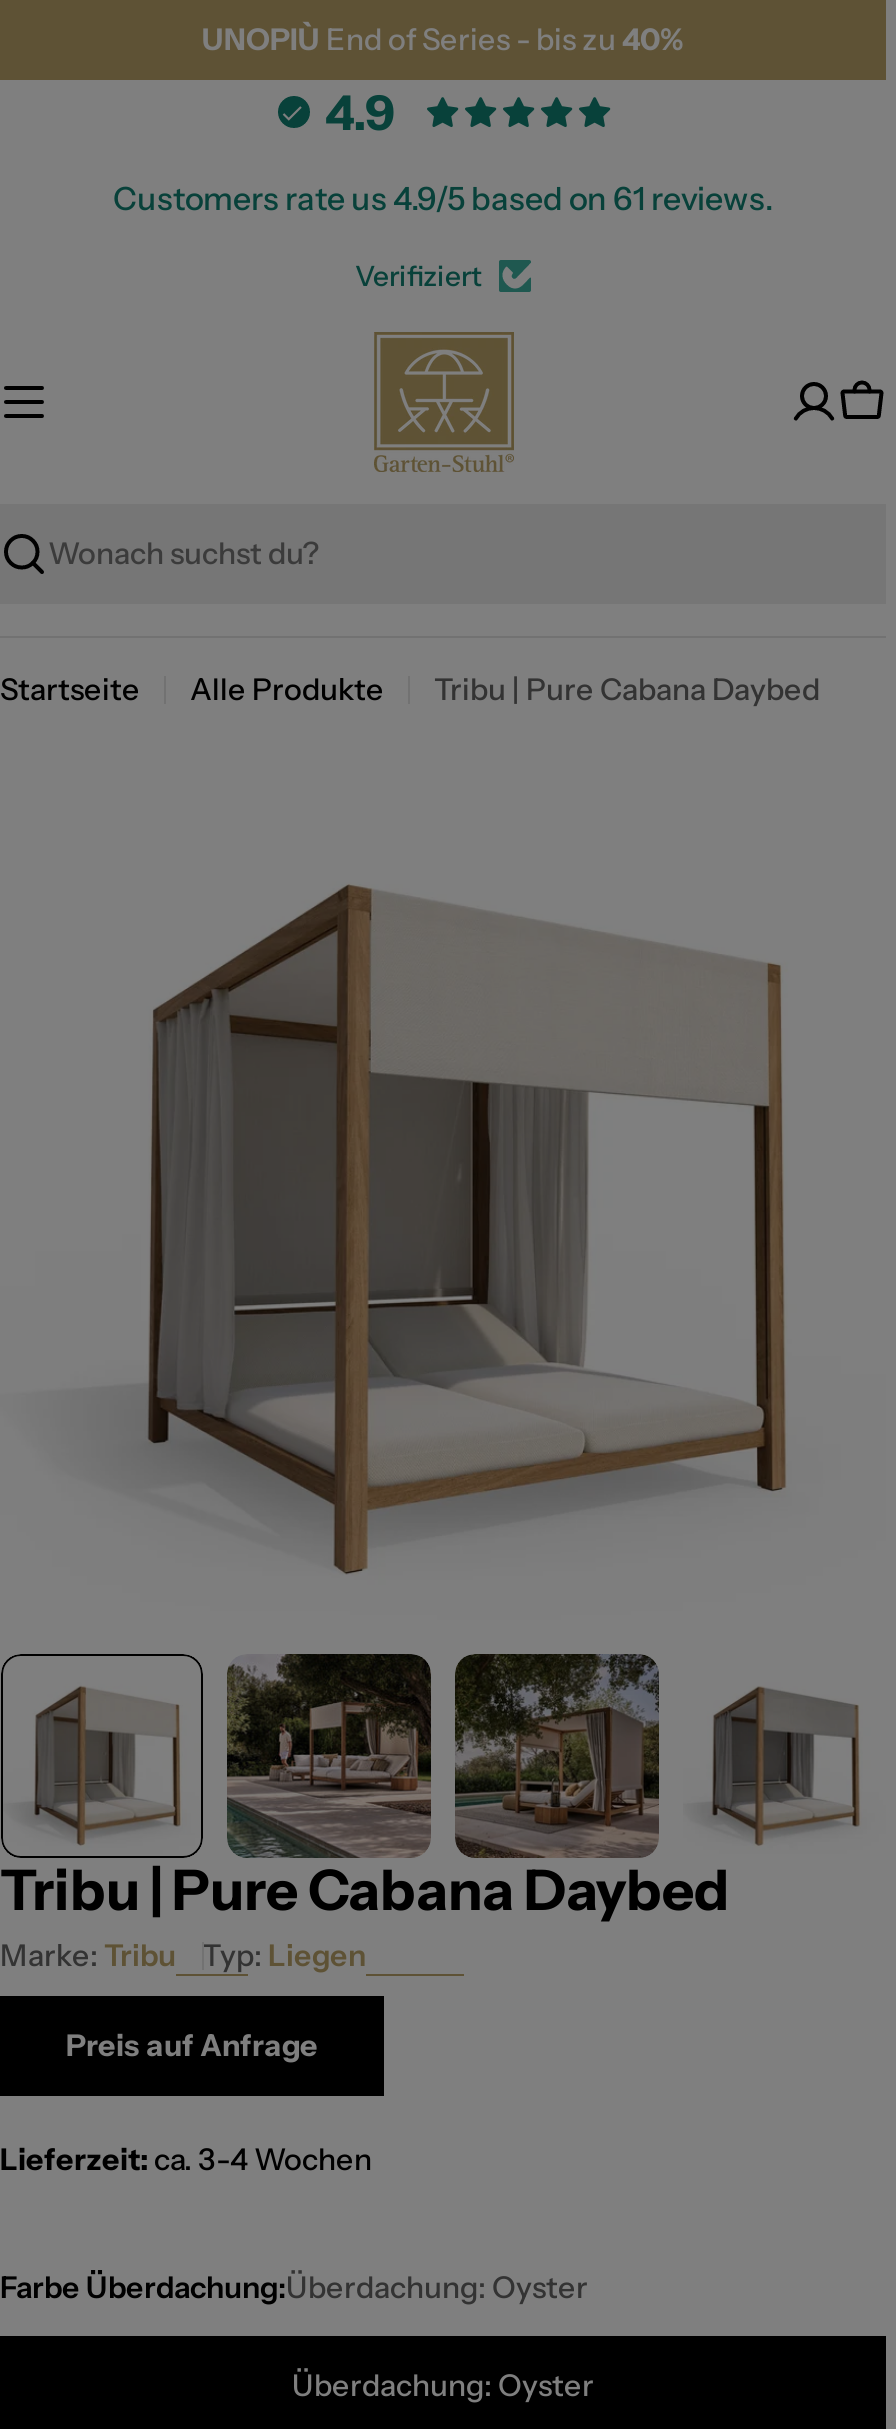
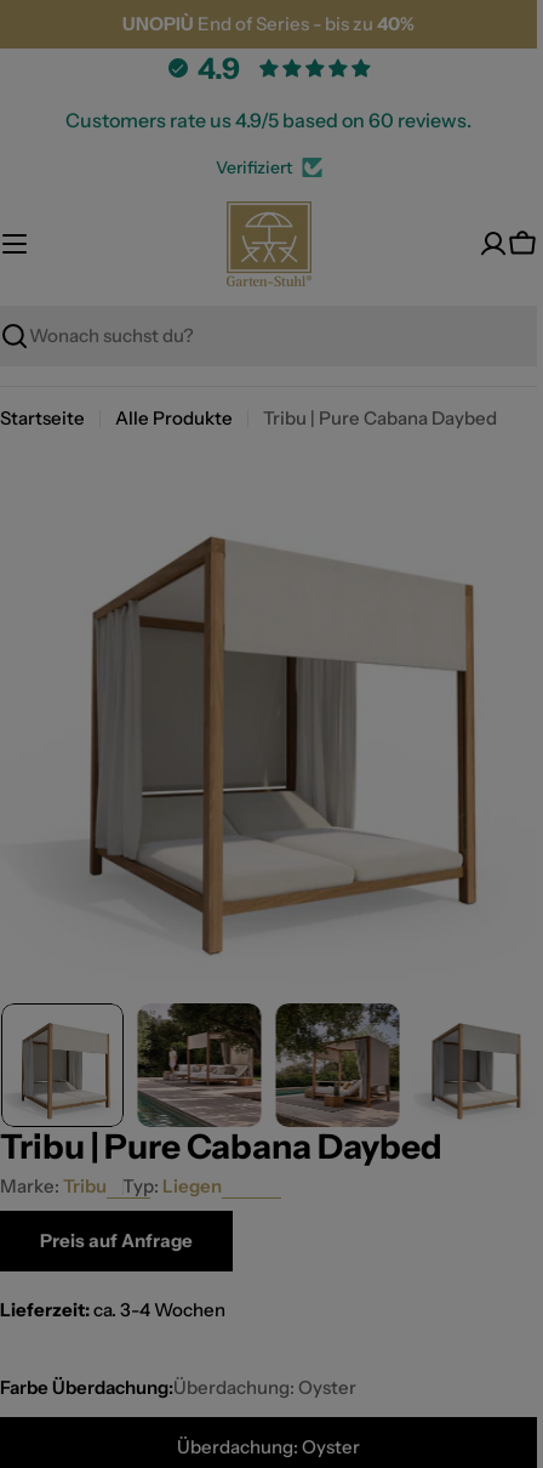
[113,178,773,218] Customers rate us 4.9/5 based on 61 reviews. -> [65,108,471,132] Customers rate us 4.9/5 based on 60 reviews.

